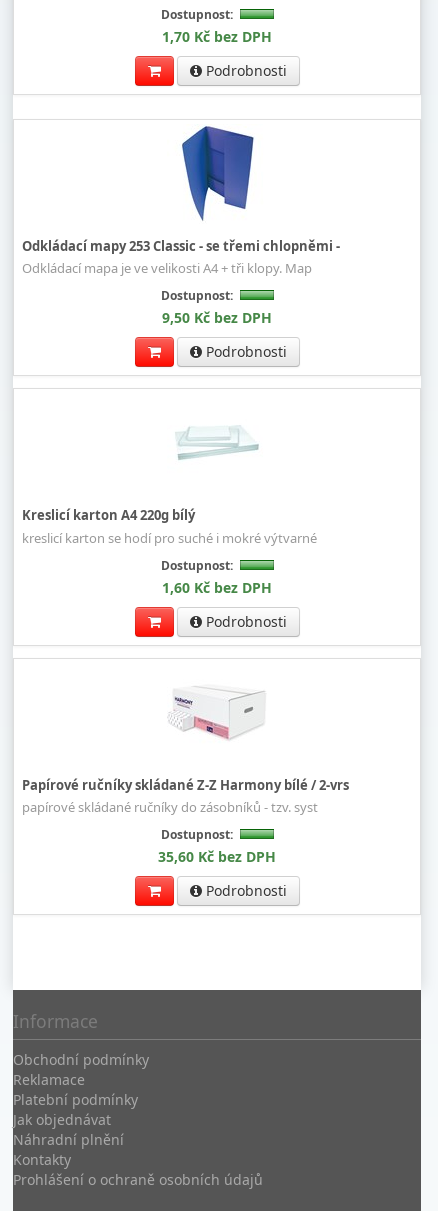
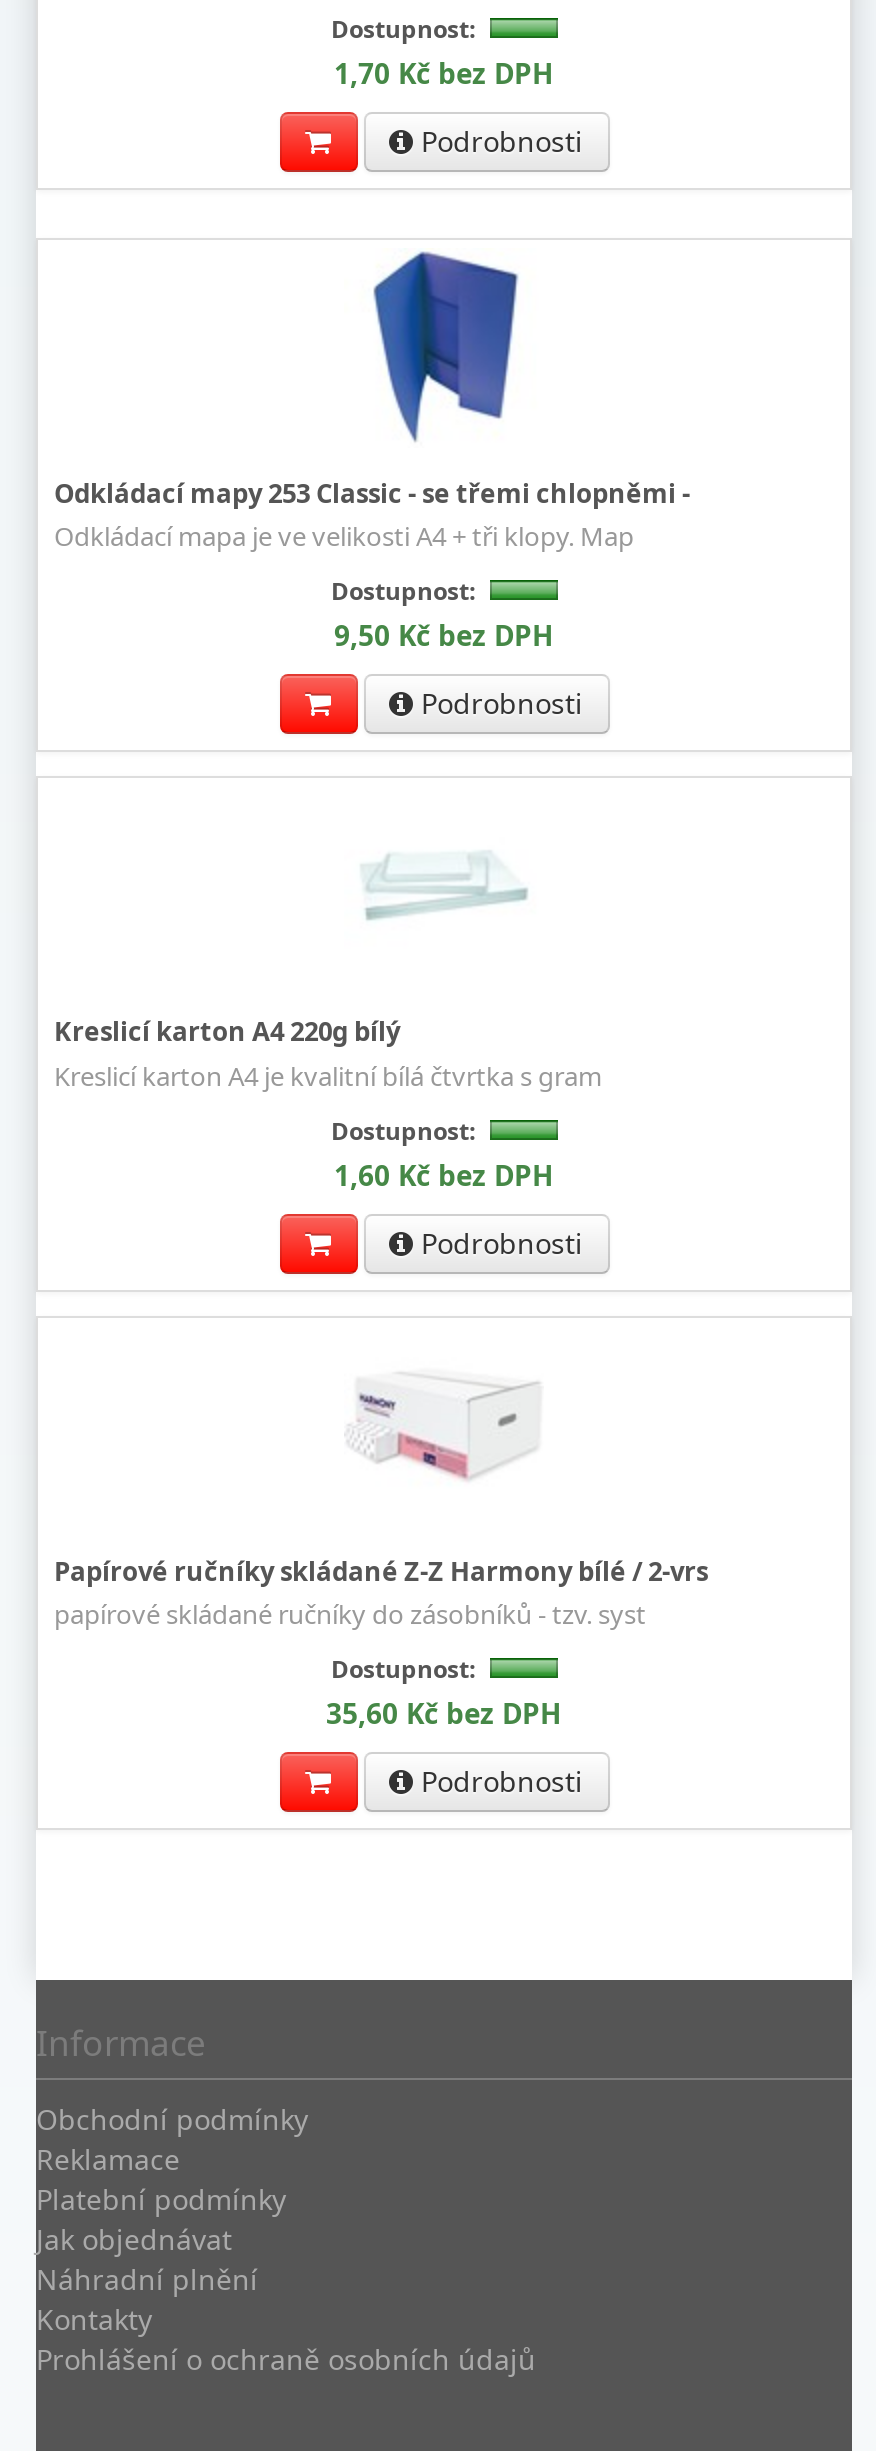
[22,528,317,546] kreslicí karton se hodí pro suché i mokré výtvarné -> [54,1057,602,1093] Kreslicí karton A4 je kvalitní bílá čtvrtka s gram

